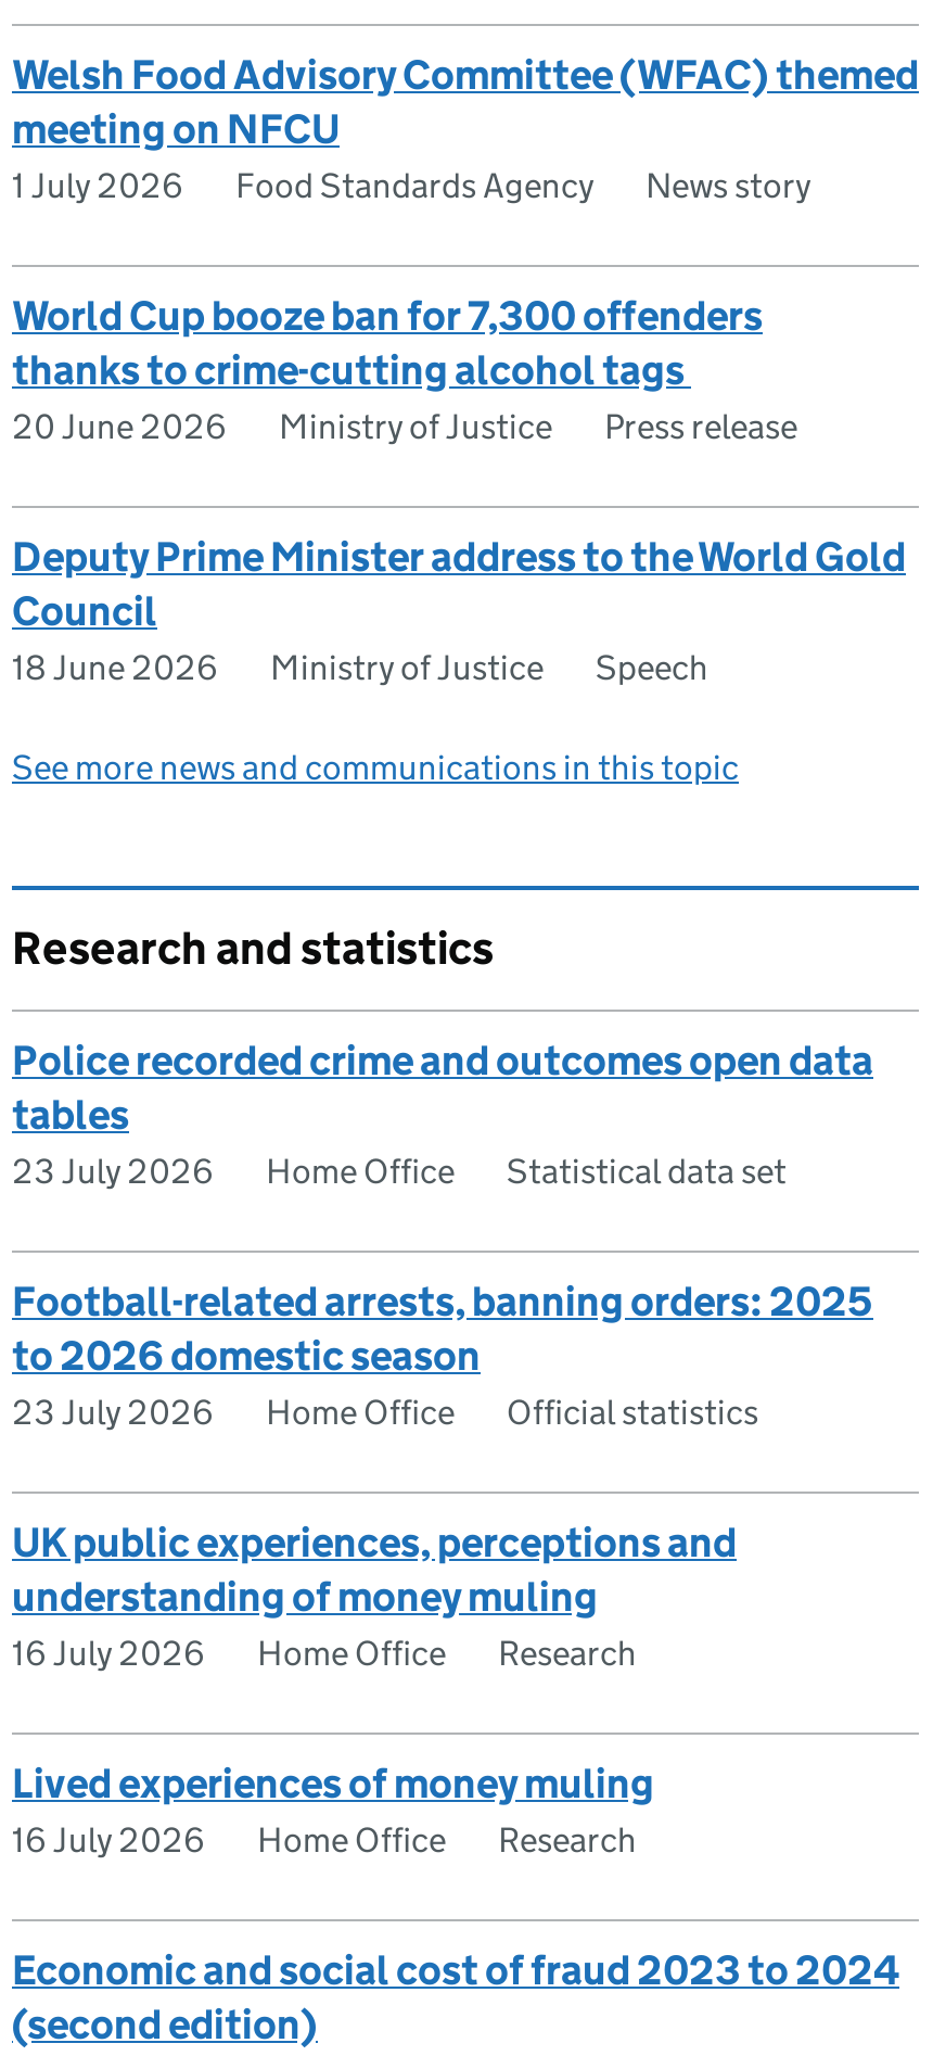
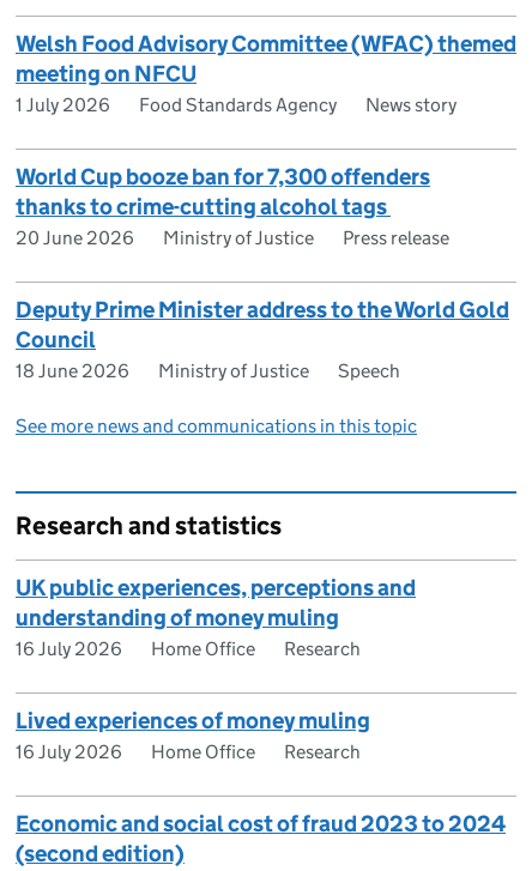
[12,1036,873,1433] Police recorded crime and outcomes open data | tables | 23 July 2026 | Home Office | Statistical data set | Football-related arrests, banning orders: 2025 | to 2026 domestic season | 23 July 2026 | Home Office | Official statistics -> none

